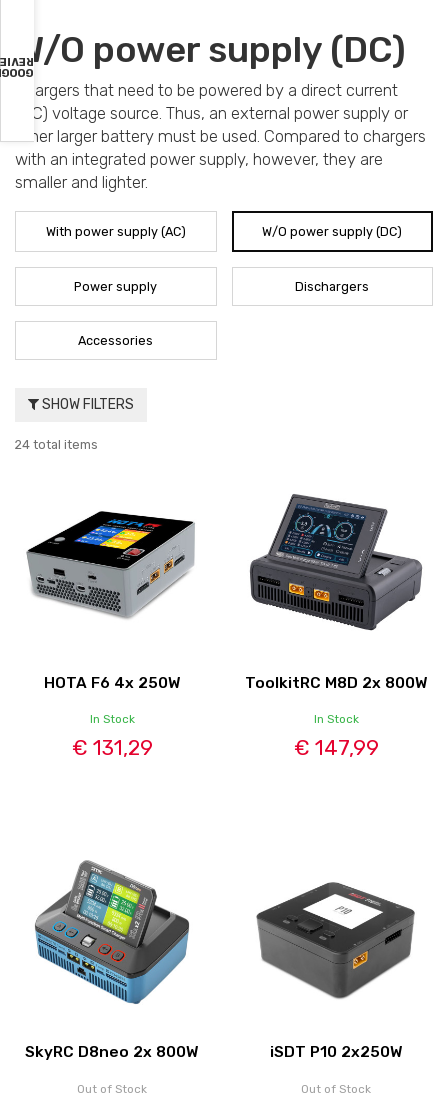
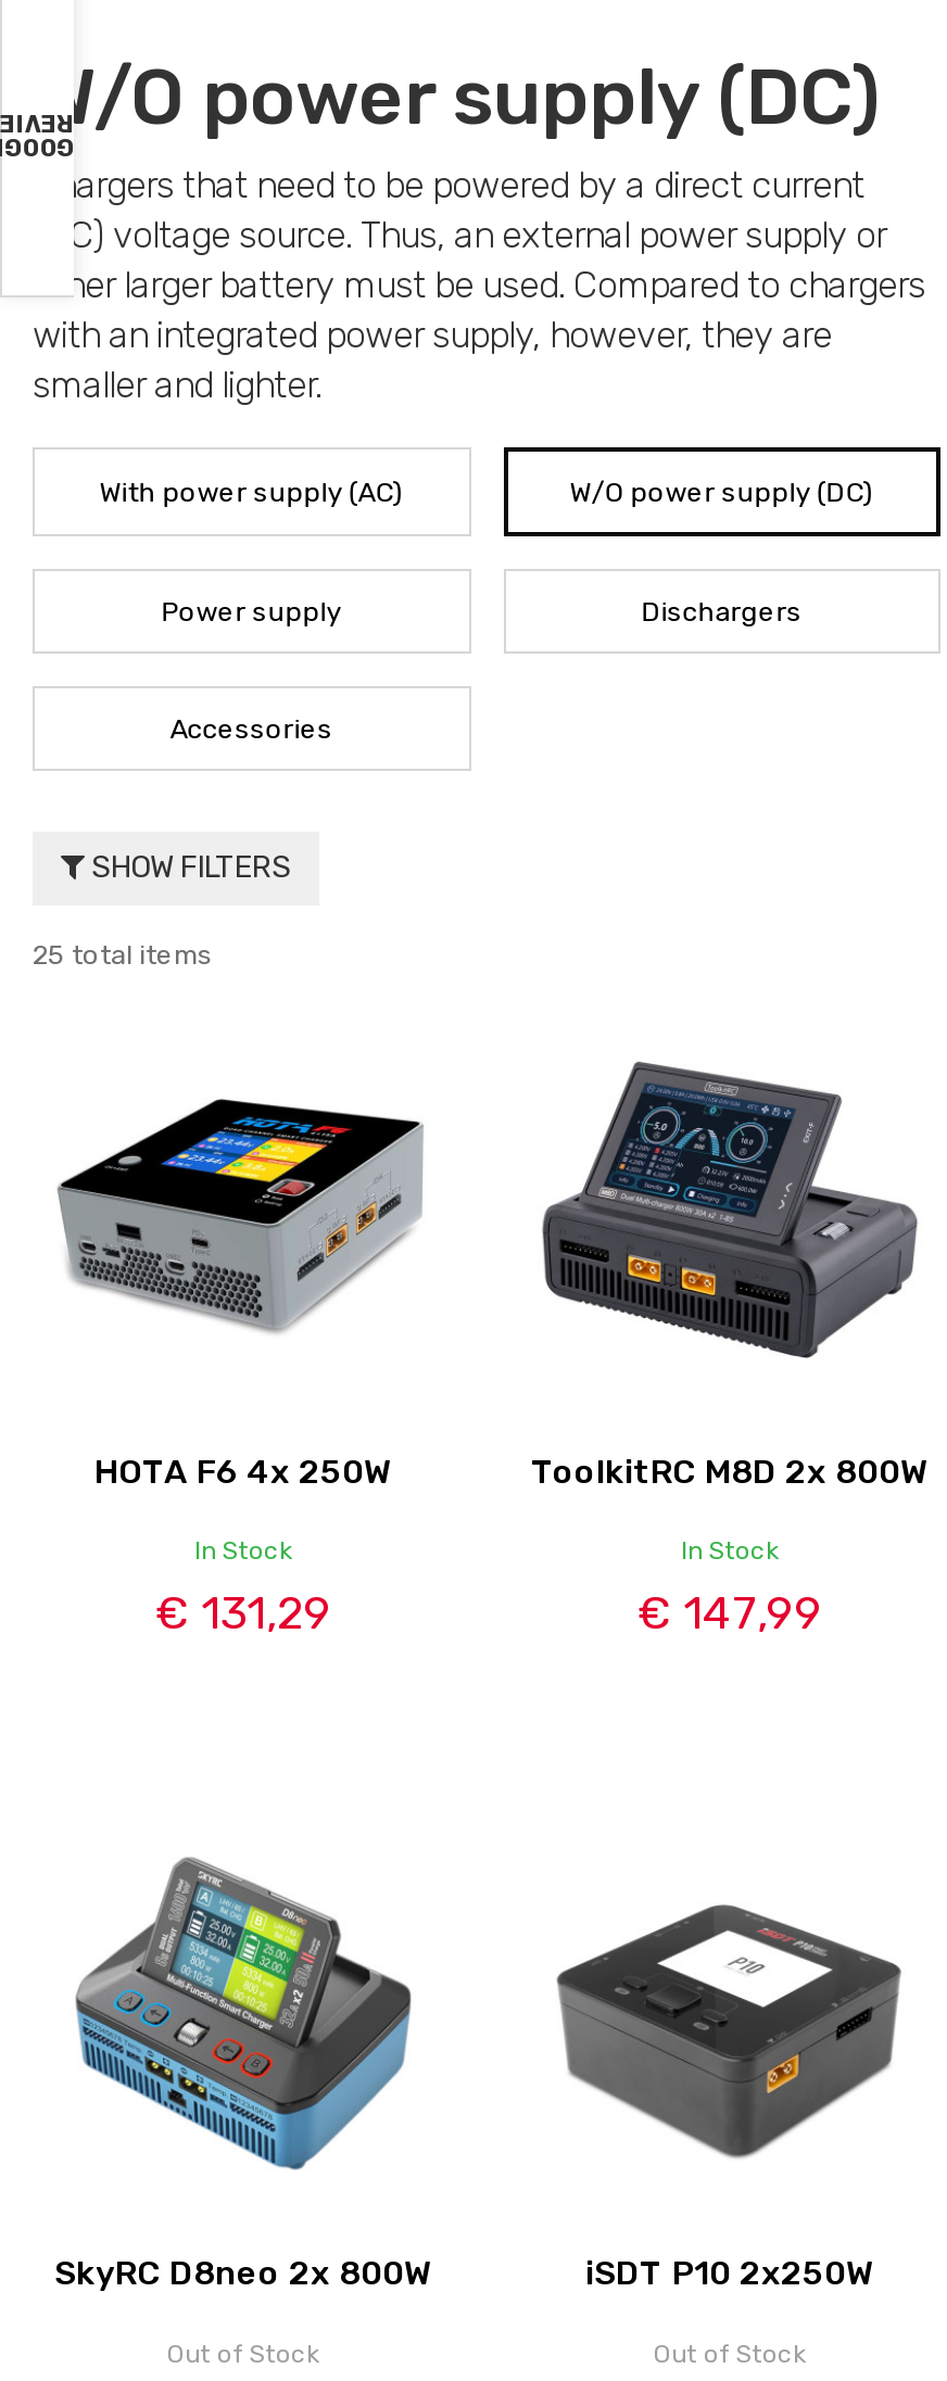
[15,437,98,452] 24 total items -> [33,938,213,970] 25 total items

